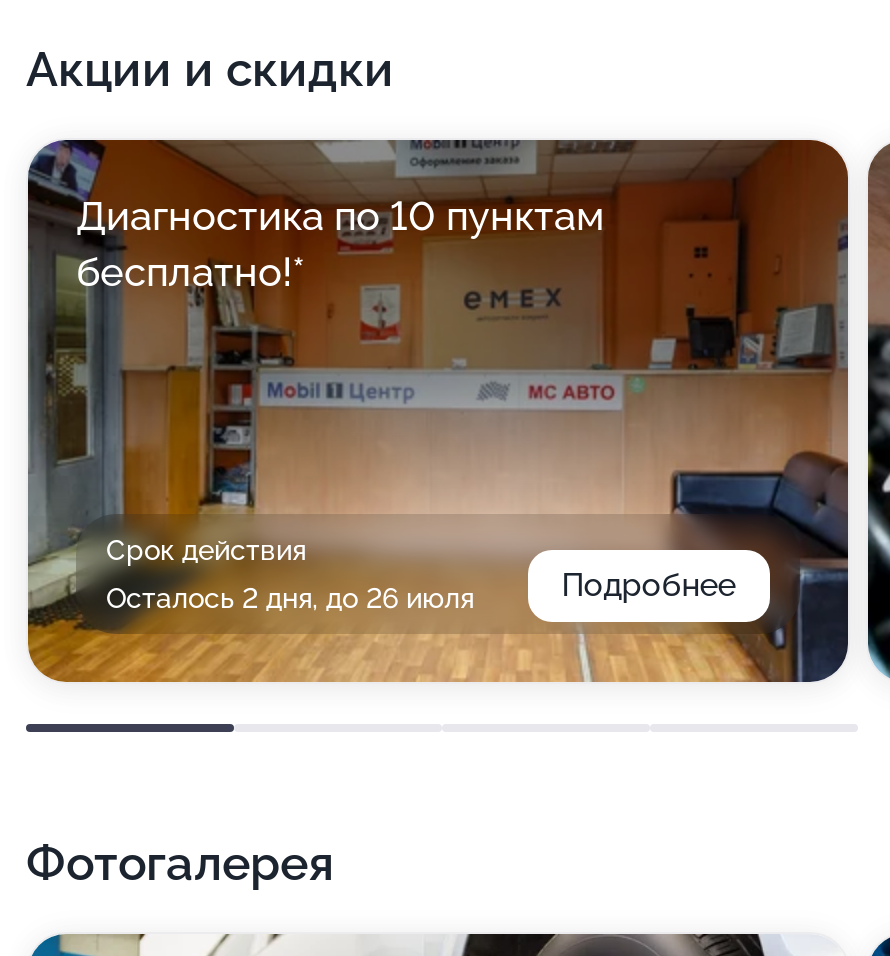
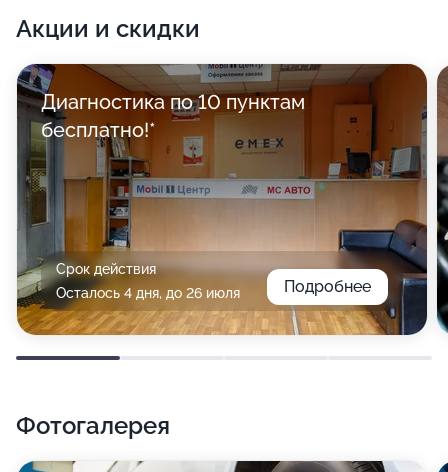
[106,582,474,614] Осталось 2 дня, до 26 июля -> [56,285,240,301] Осталось 4 дня, до 26 июля

